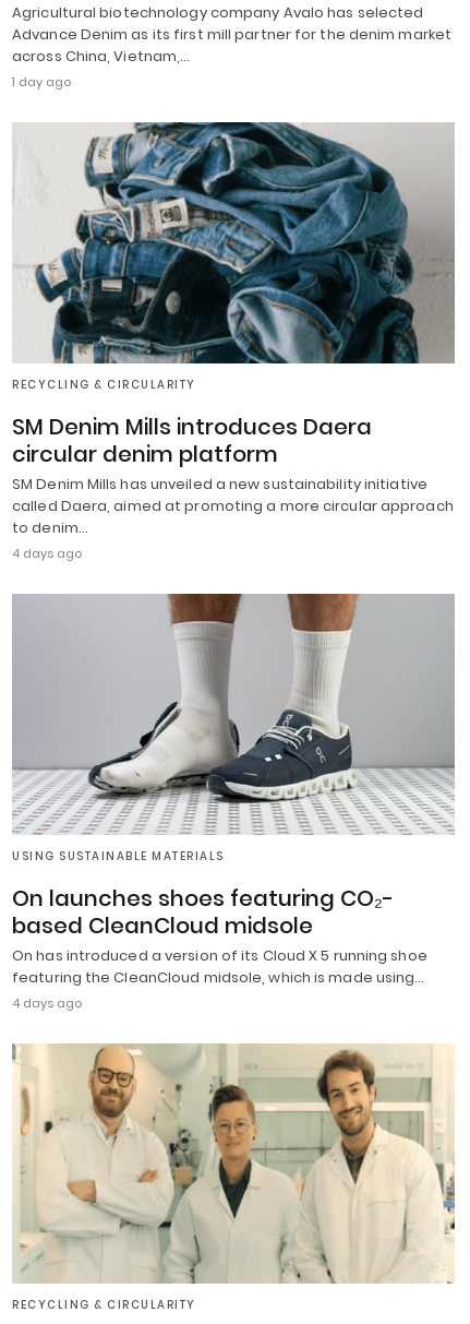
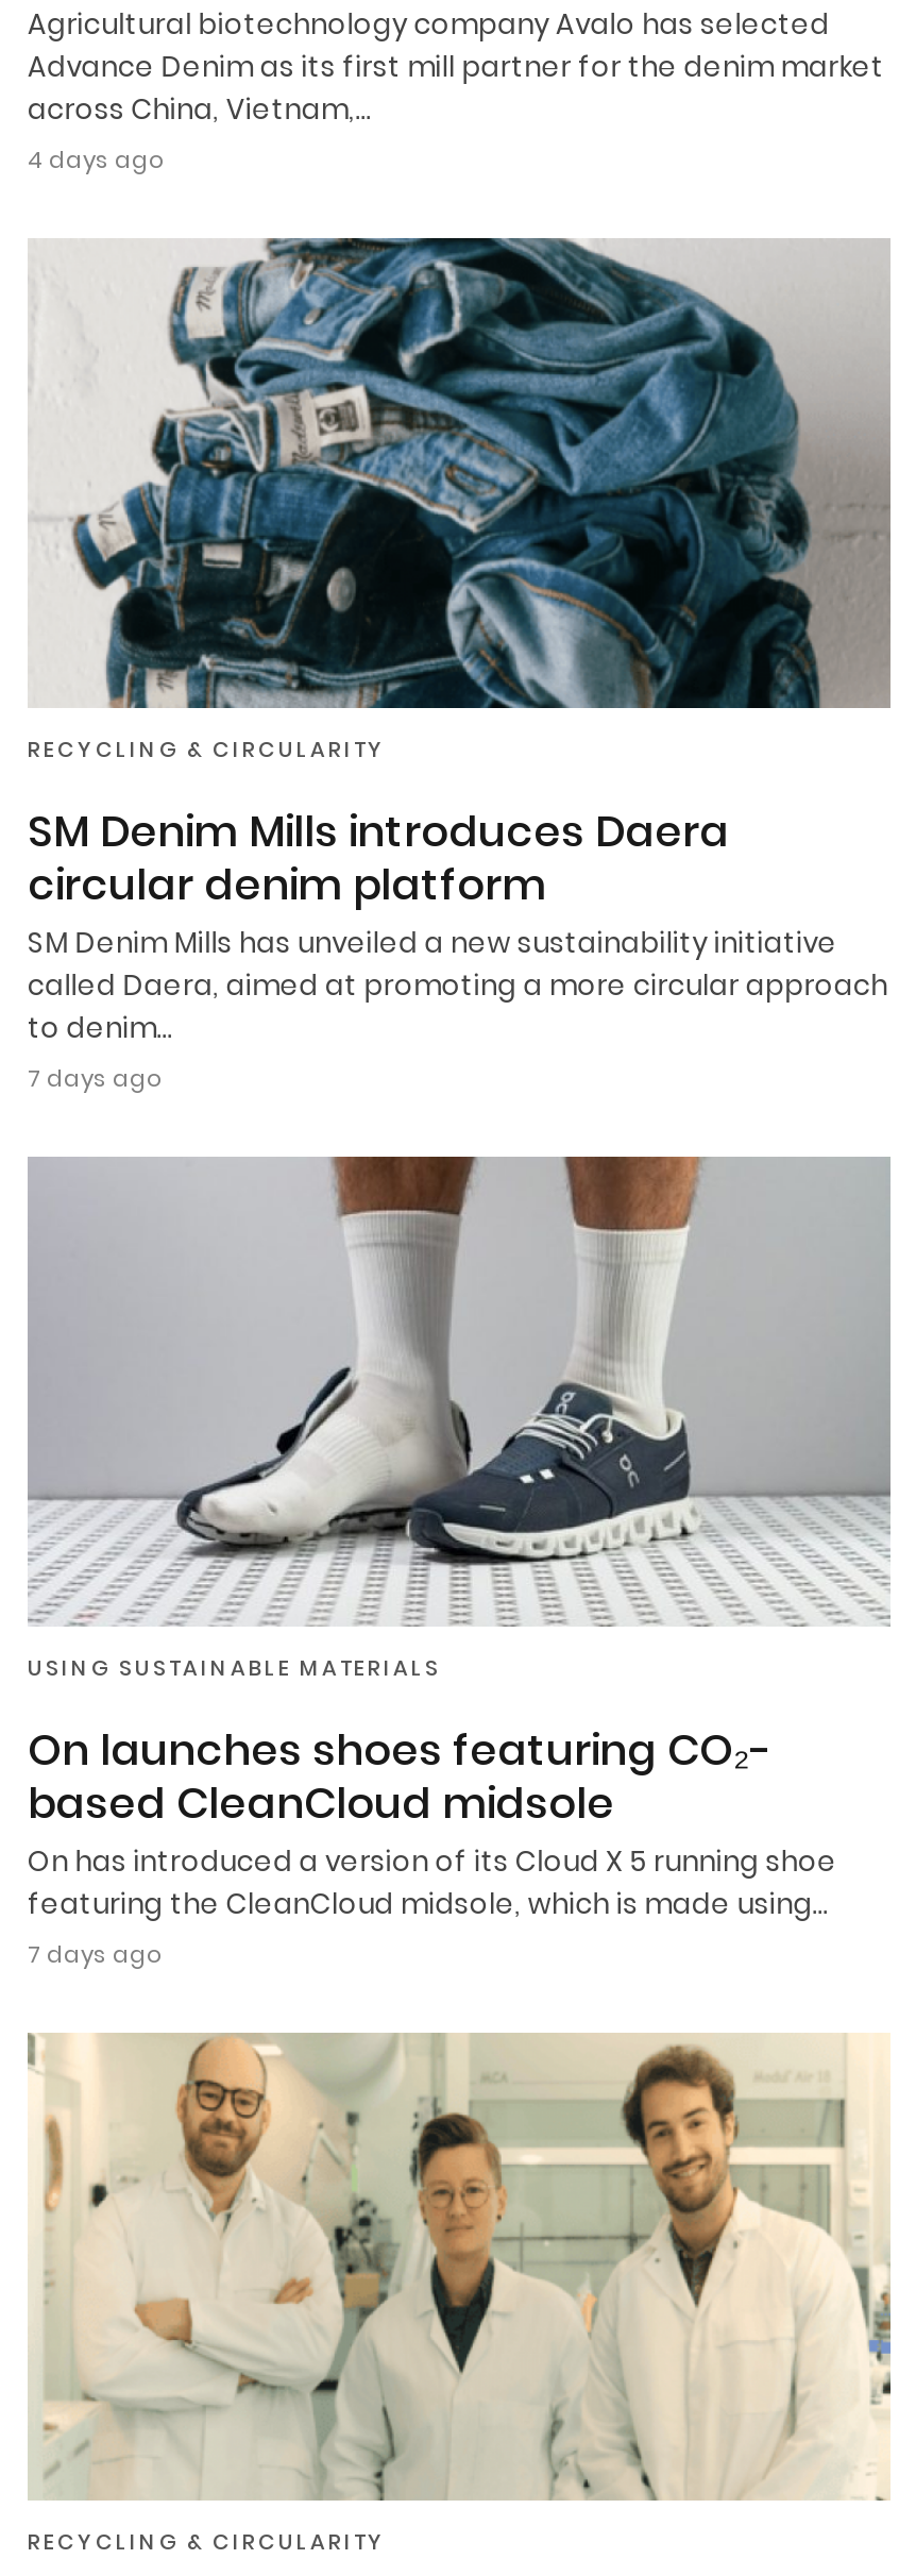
[12,74,71,91] 1 day ago -> [28,143,164,177] 4 days ago
[12,545,82,562] 4 days ago -> [28,1061,162,1095] 7 days ago
[12,994,82,1011] 4 days ago -> [28,1936,162,1970] 7 days ago

